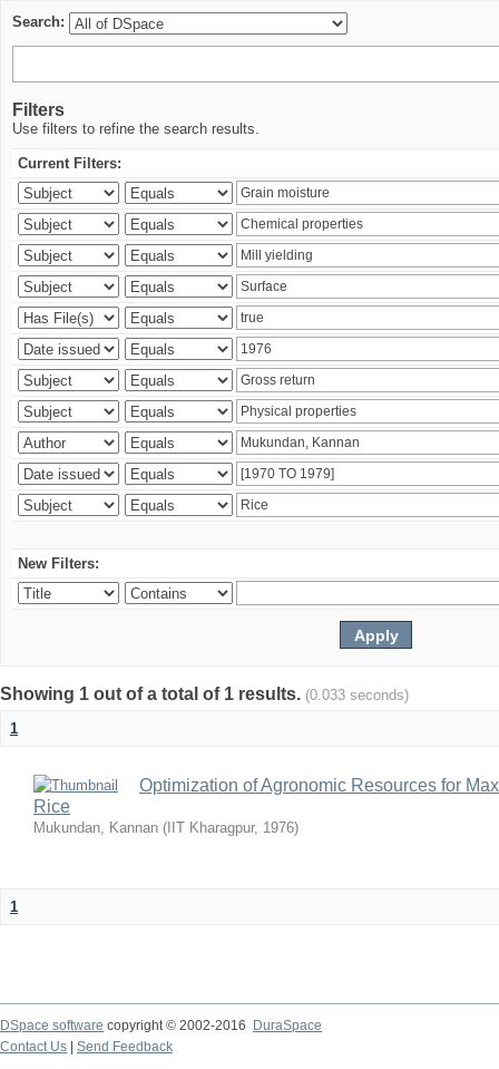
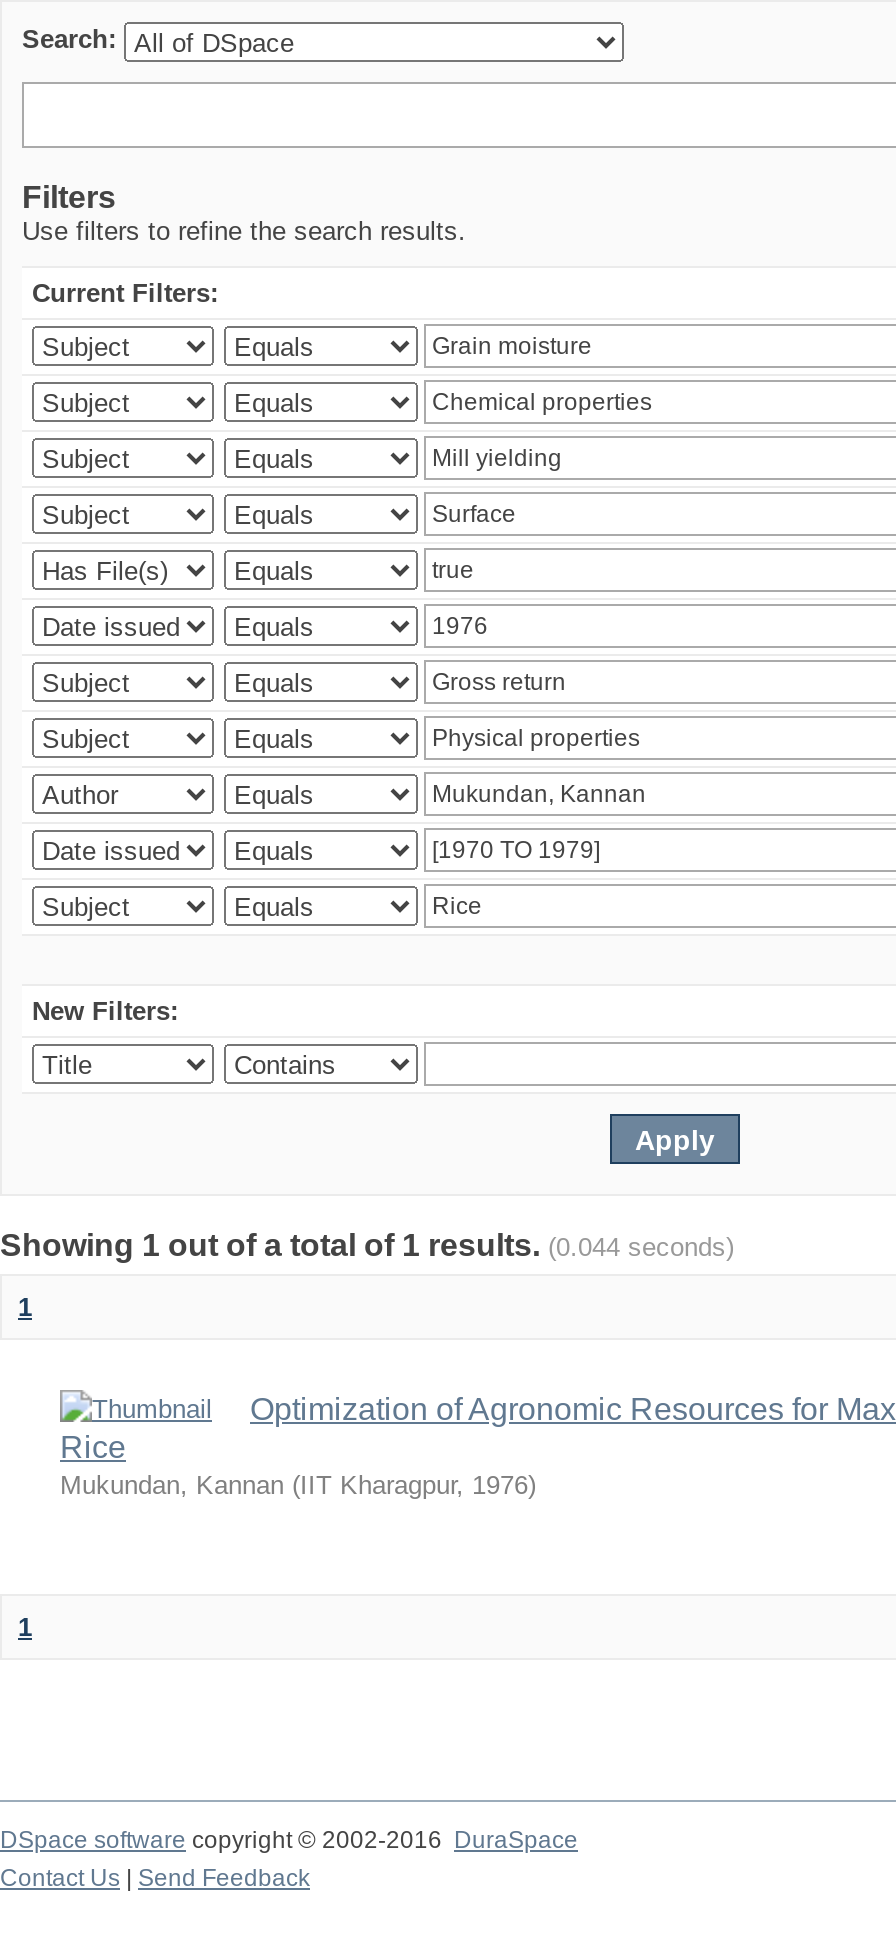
[0,684,409,703] Showing 1 out of a total of 1 results. (0.033 seconds) -> [0,1228,734,1262] Showing 1 out of a total of 1 results. (0.044 seconds)

